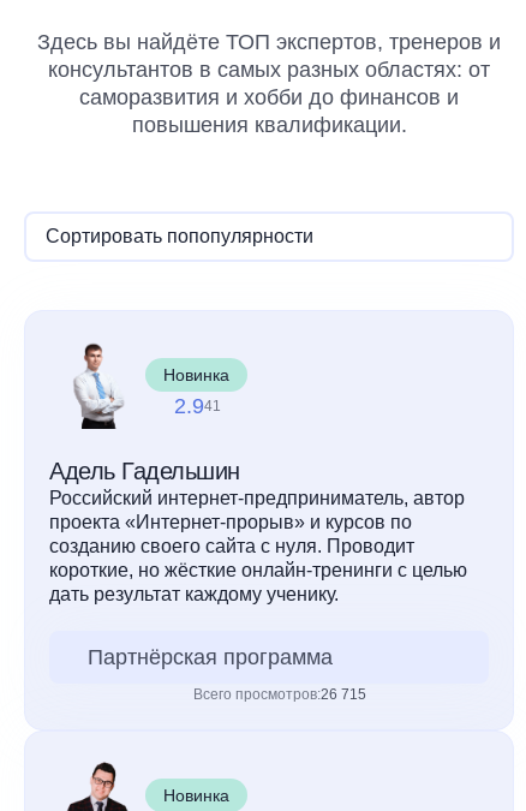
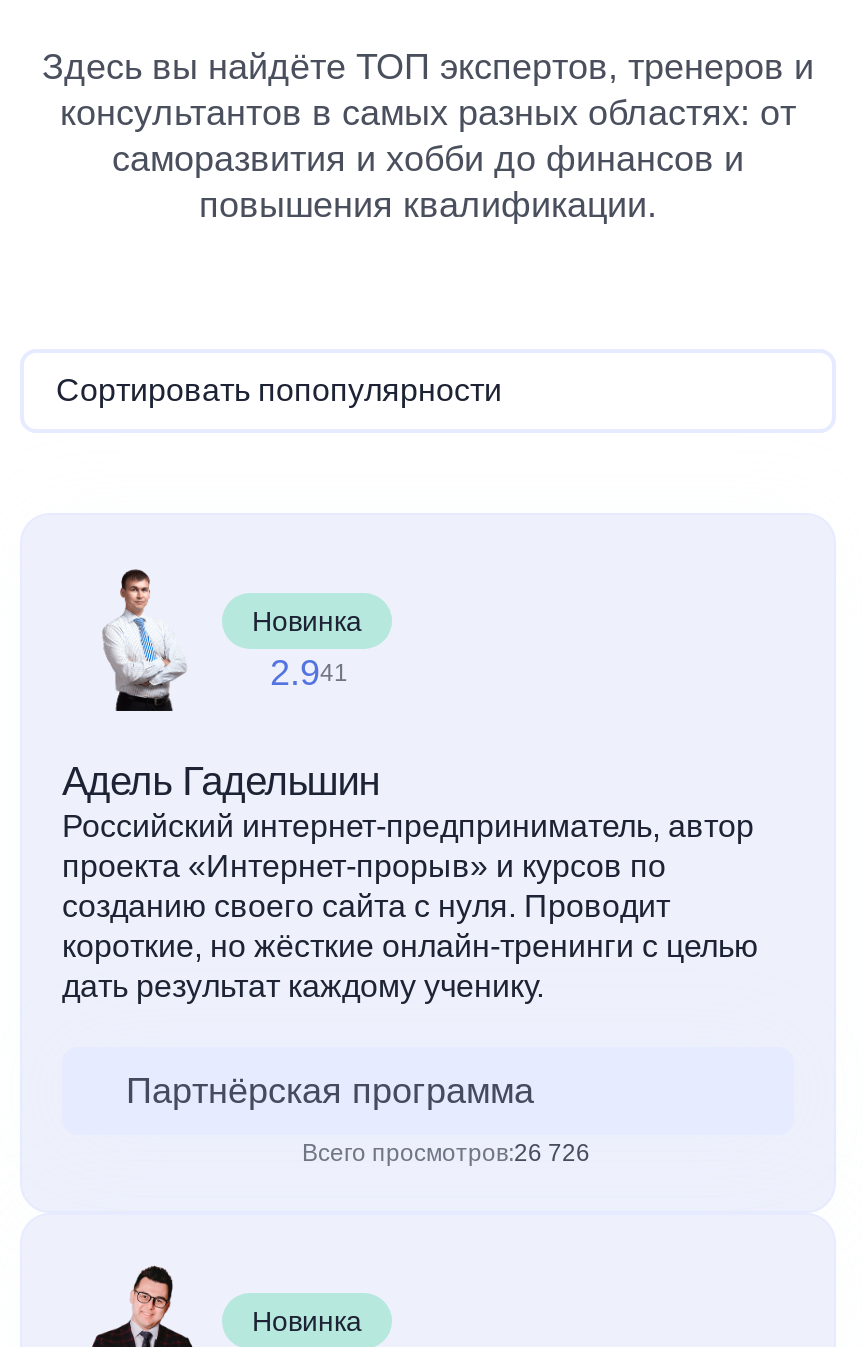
[193,686,366,703] Всего просмотров:26 715 -> [302,1139,590,1167] Всего просмотров:26 726

